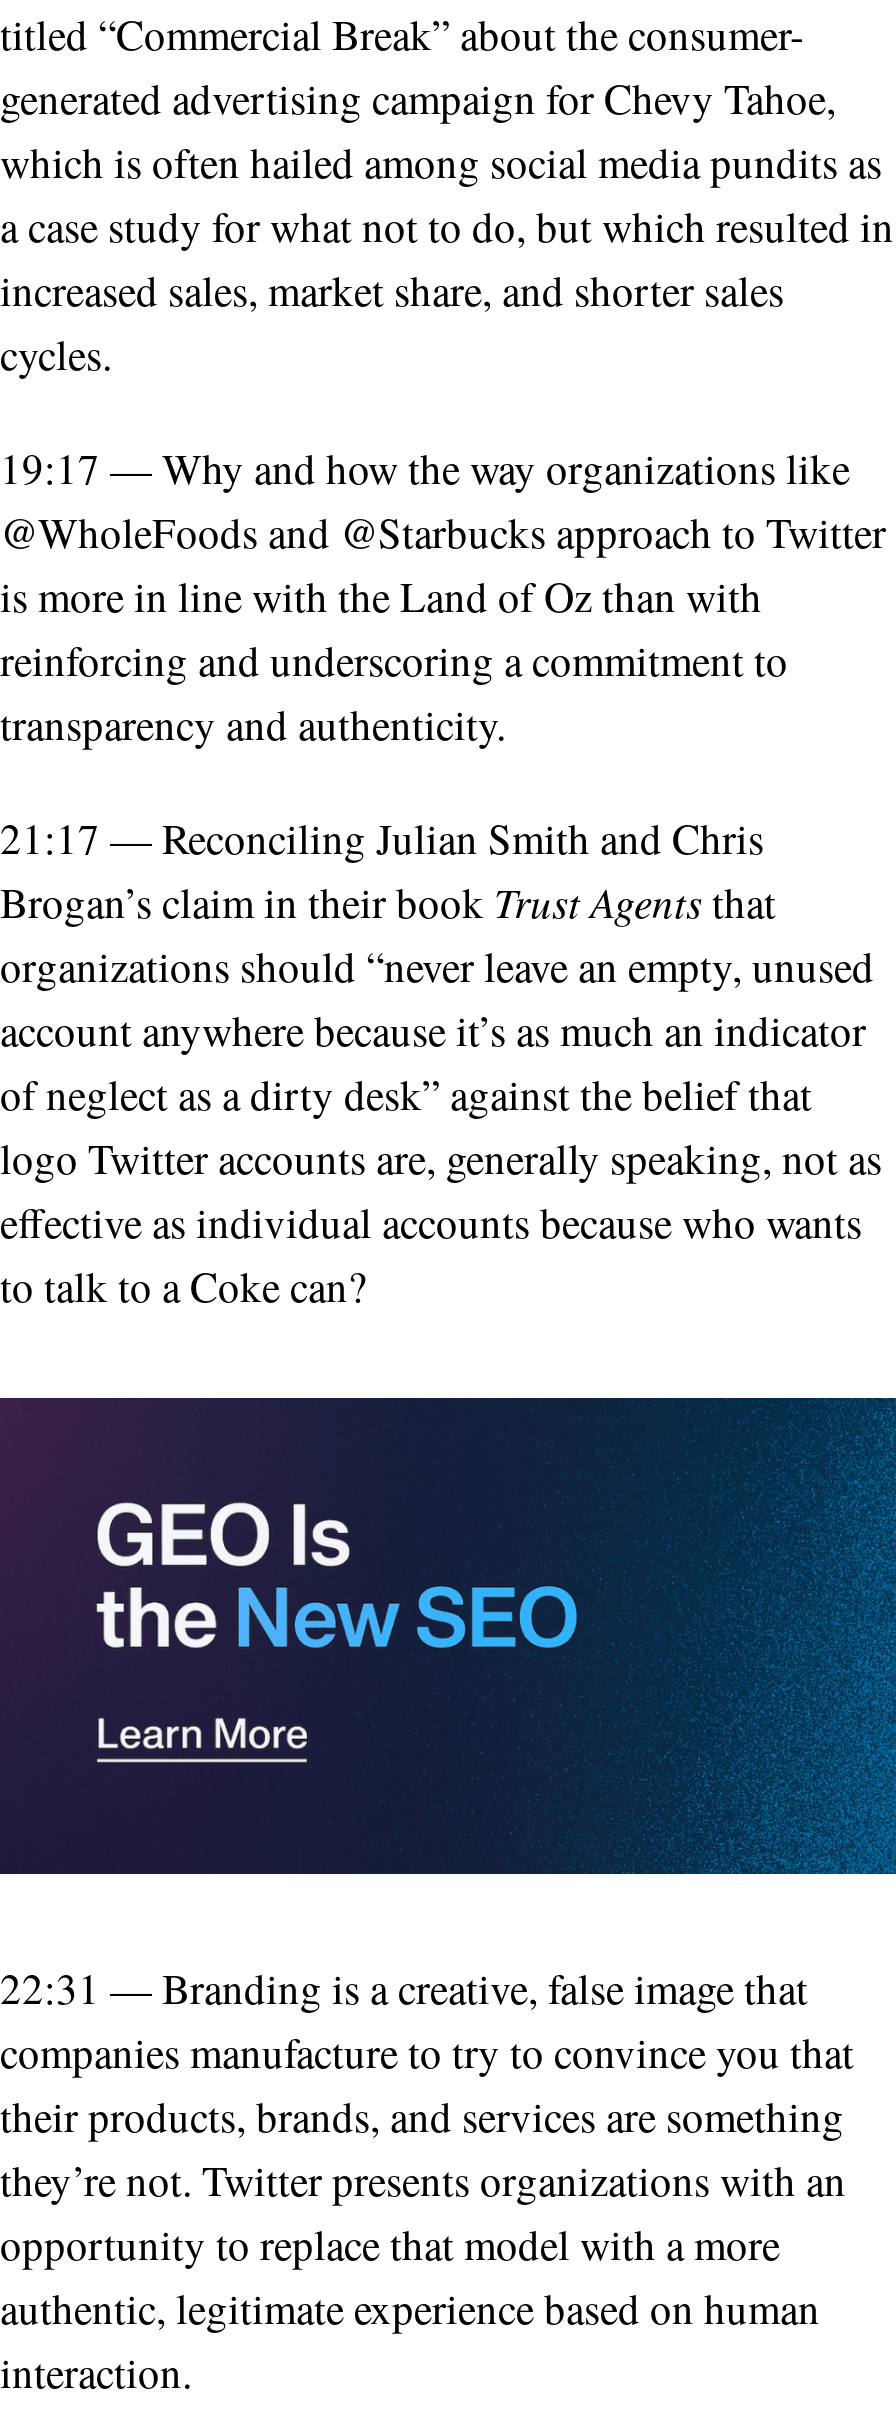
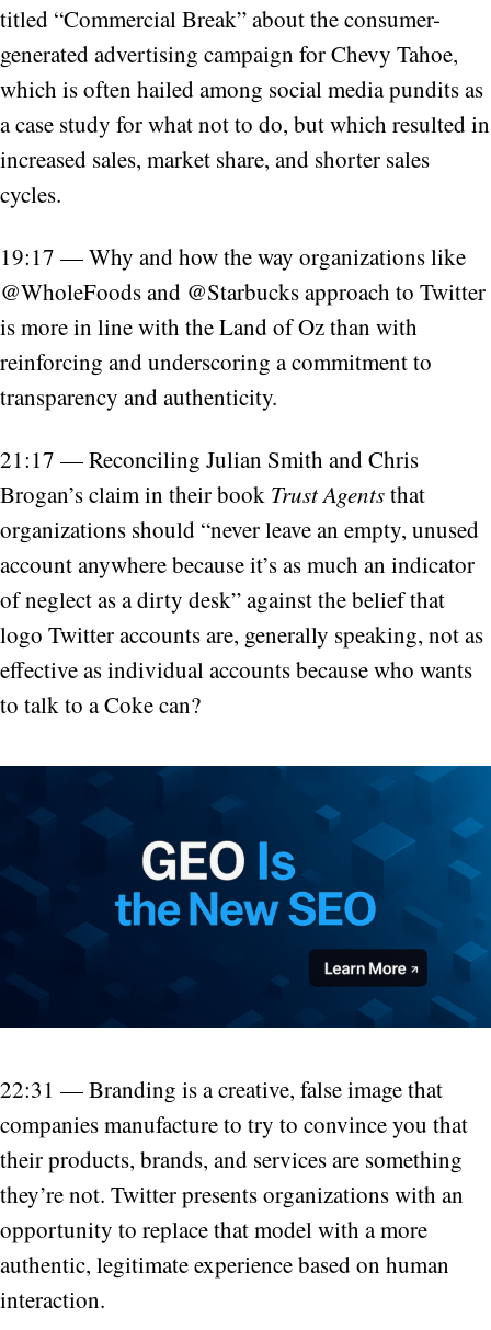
[6,1398,890,1874] [image] -> [3,766,488,1028] [image]

